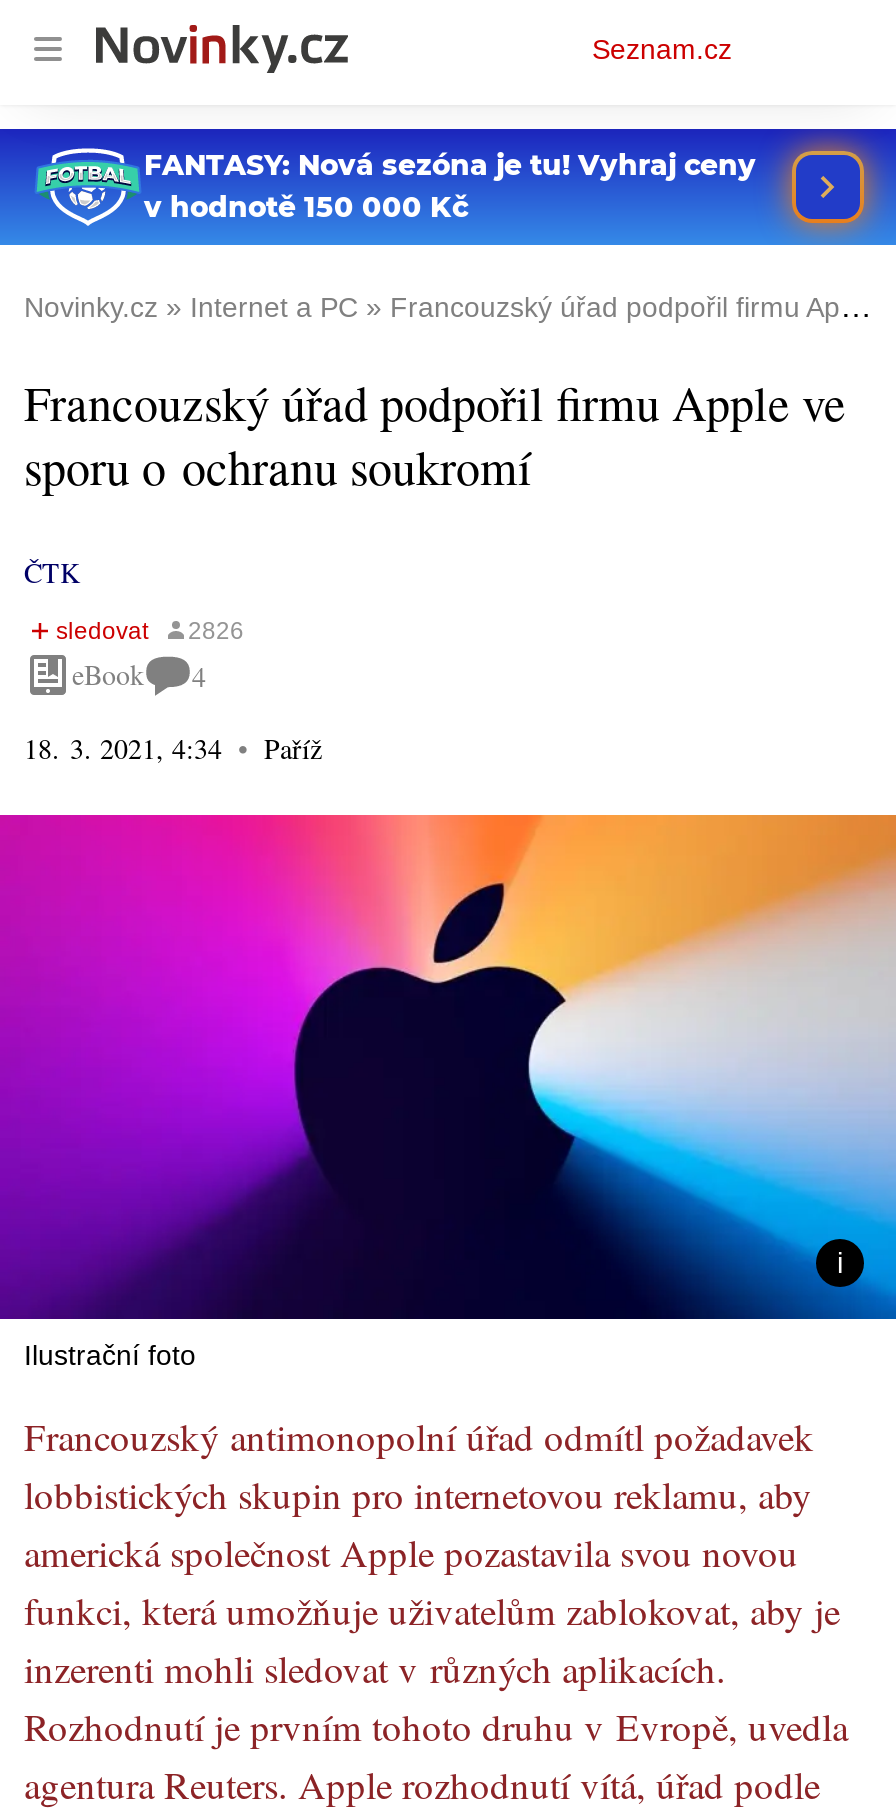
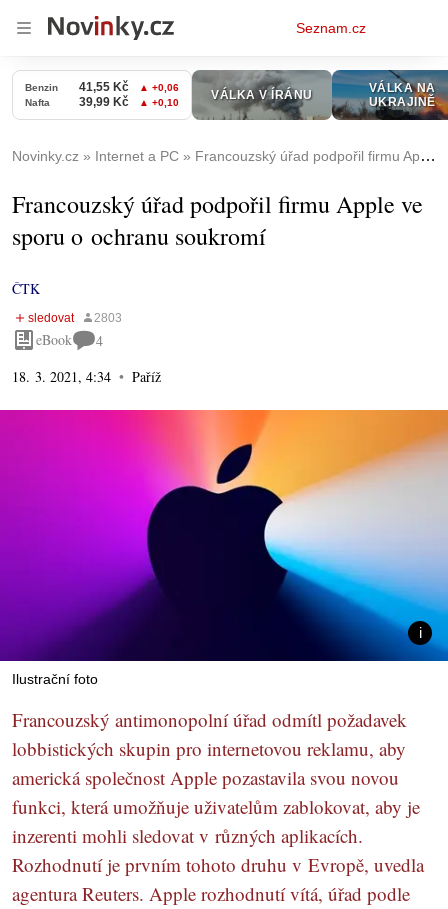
[6,127,890,247] [image] -> [3,68,445,125] [image]

